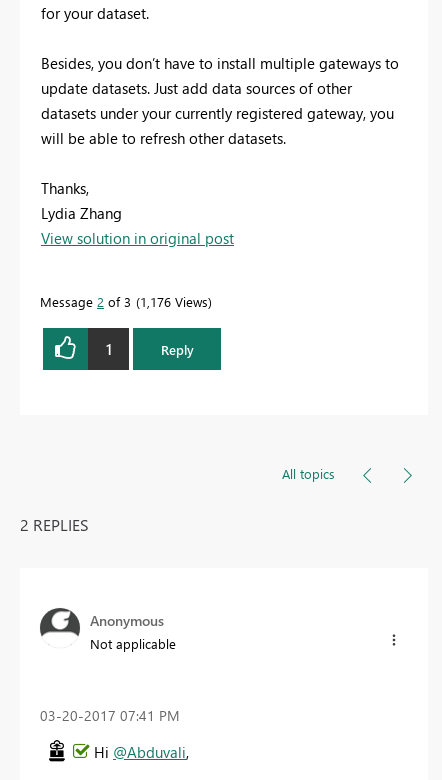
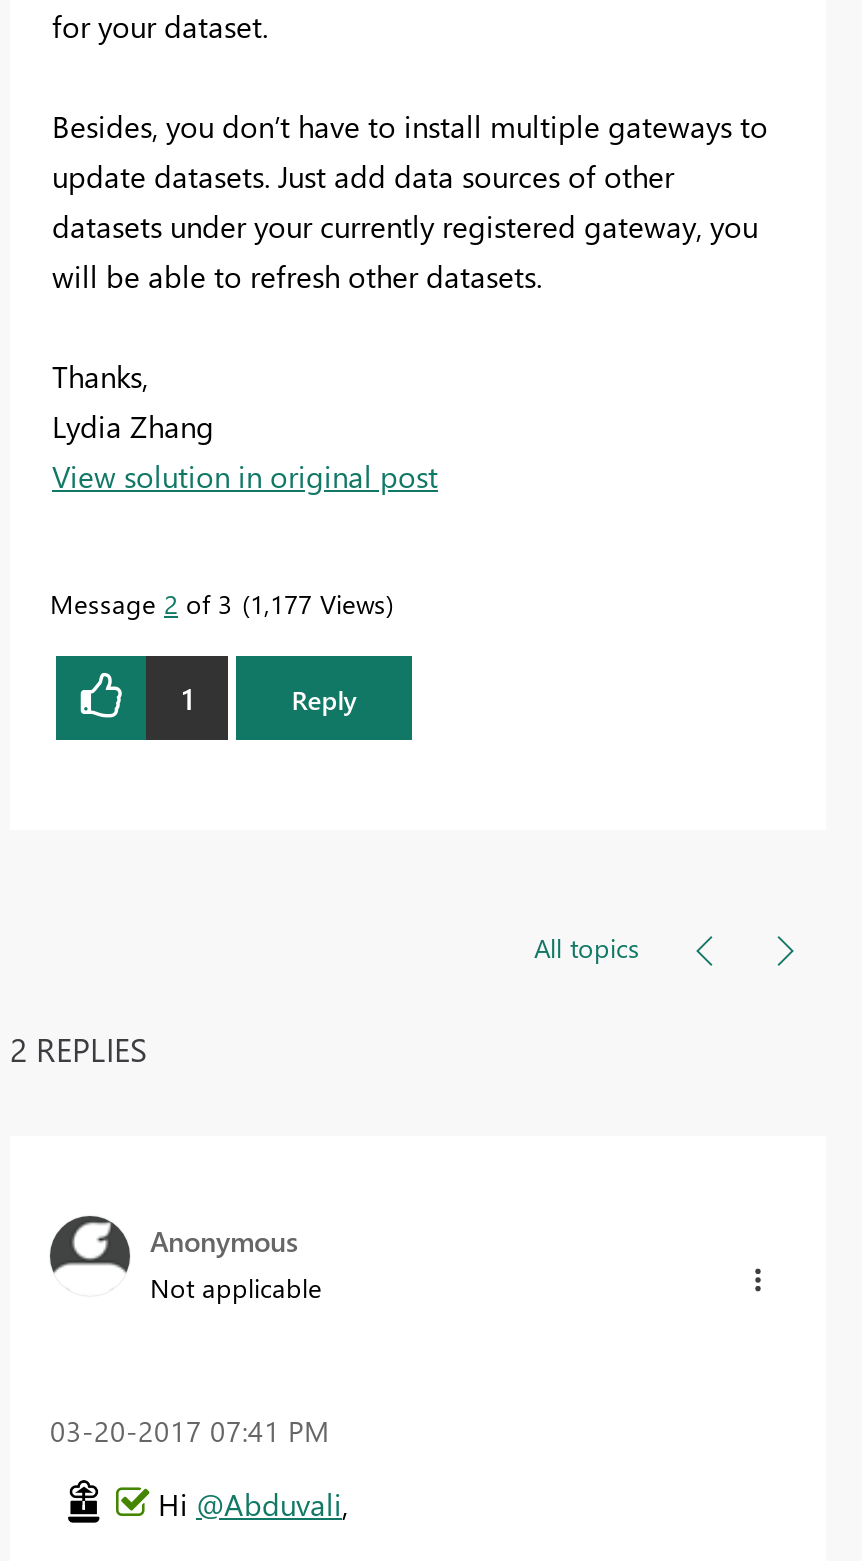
[40,293,208,310] Message 2 of 3 1,176 Views -> [50,586,386,620] Message 2 of 3 1,177 Views

